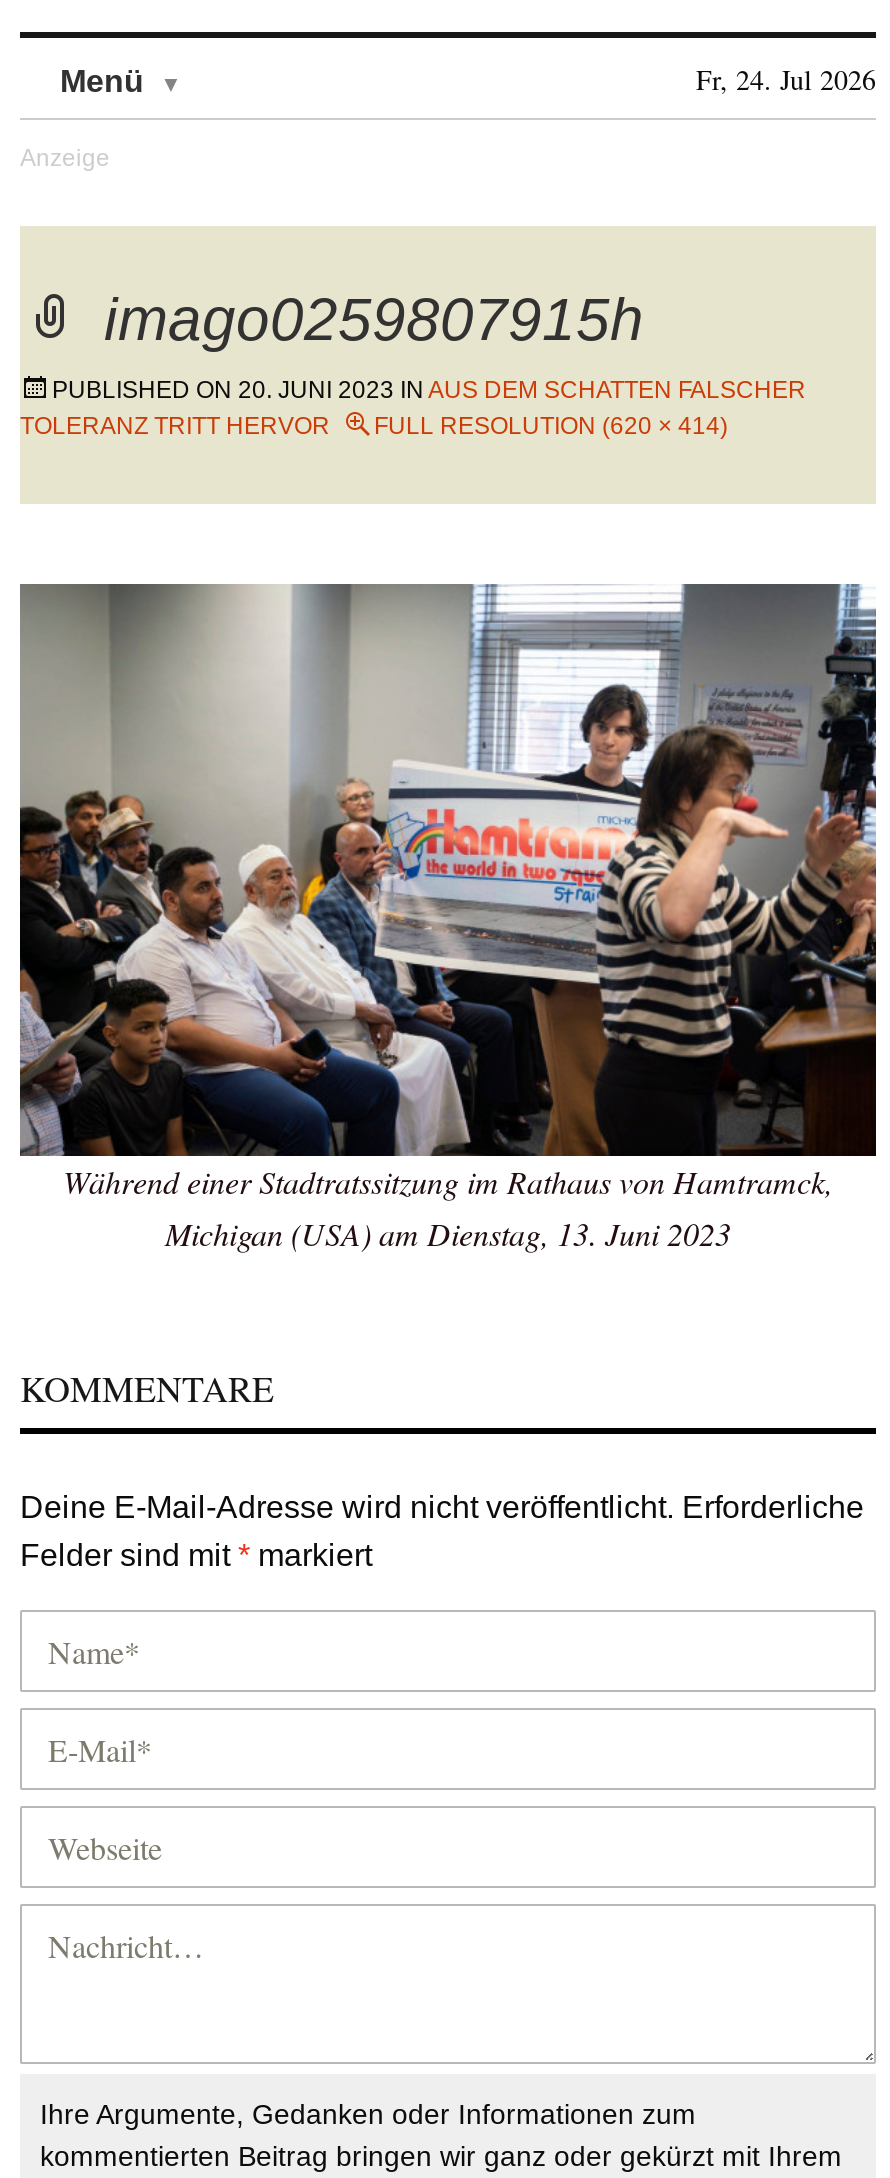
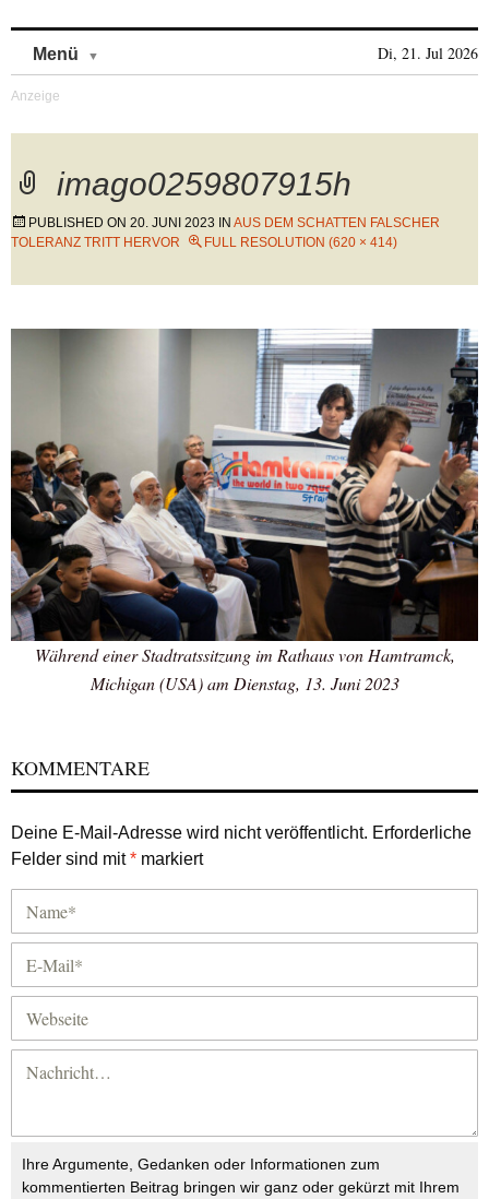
[696,60,876,98] Fr, 24. Jul 2026 -> [378,43,478,63] Di, 21. Jul 2026

